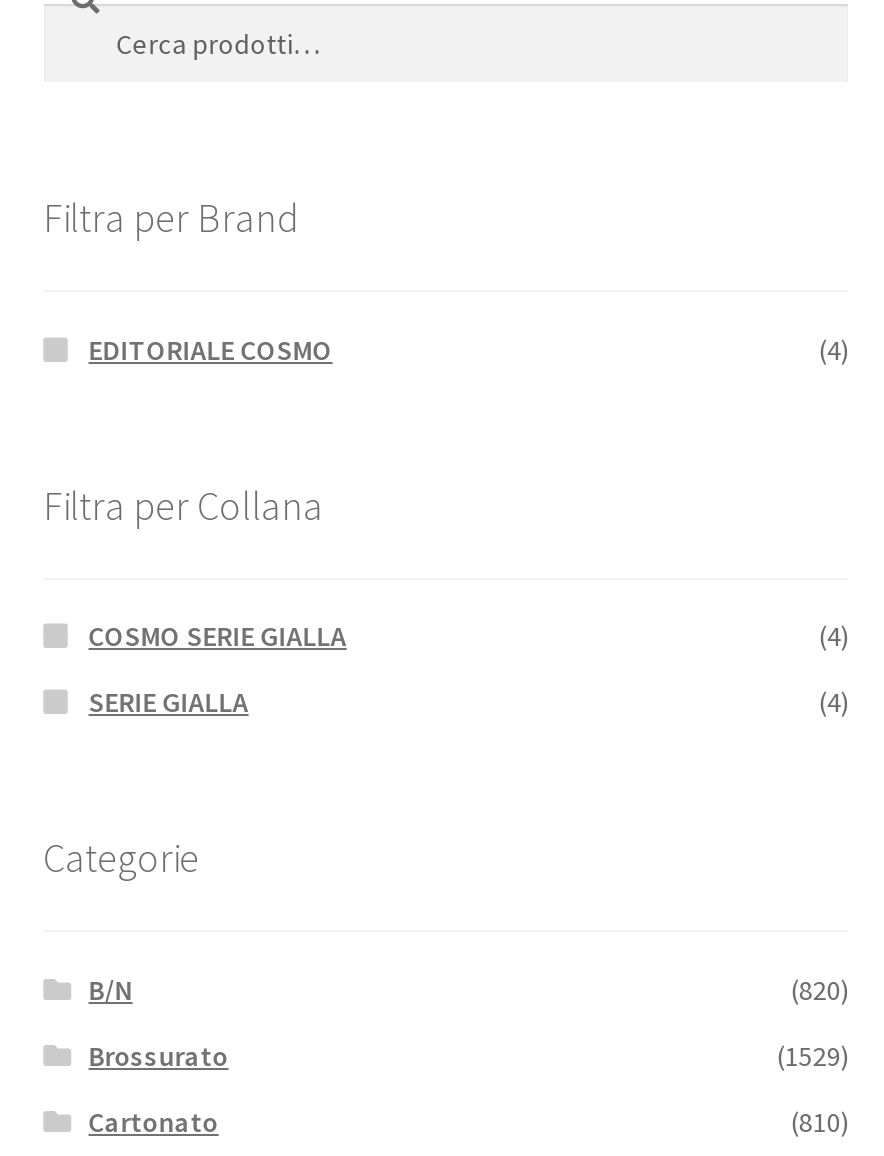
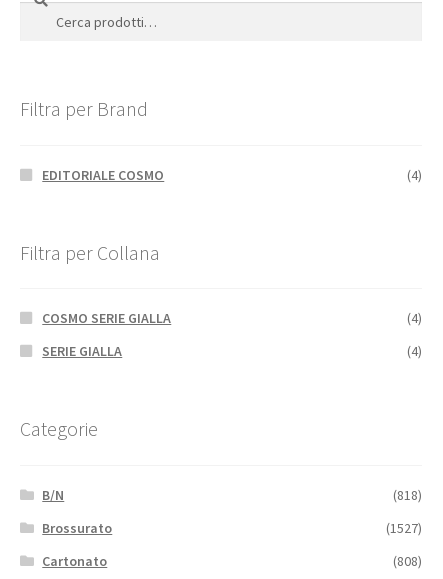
[791,971,849,1007] (820) -> [393,486,422,504] (818)
[777,1037,849,1073] (1529) -> [386,519,422,537] (1527)
[791,1103,849,1139] (810) -> [393,552,422,570] (808)

